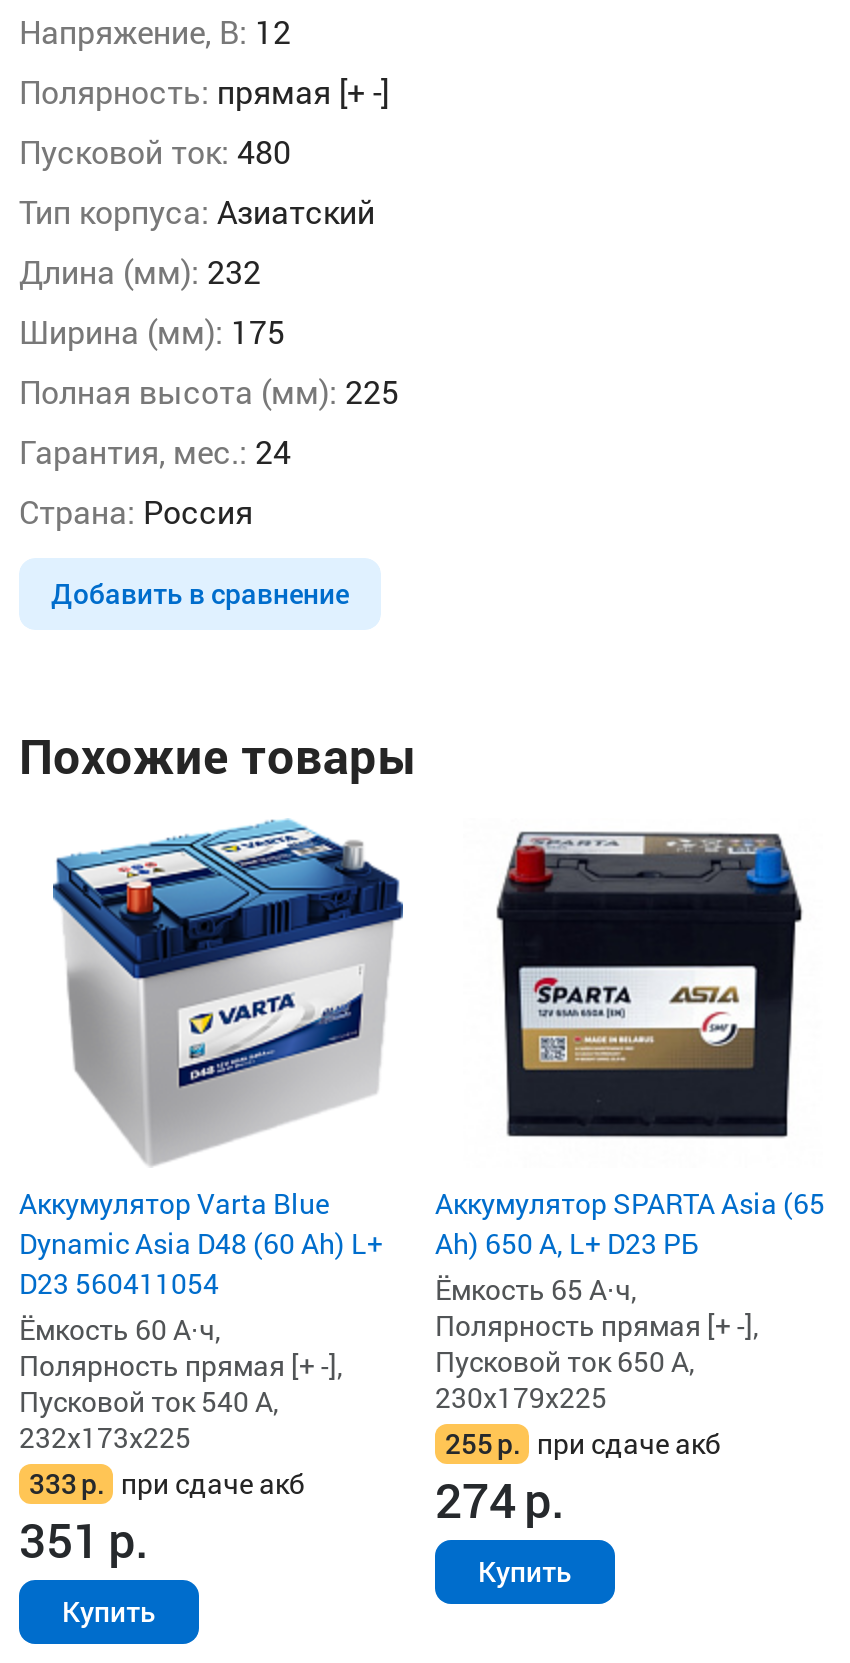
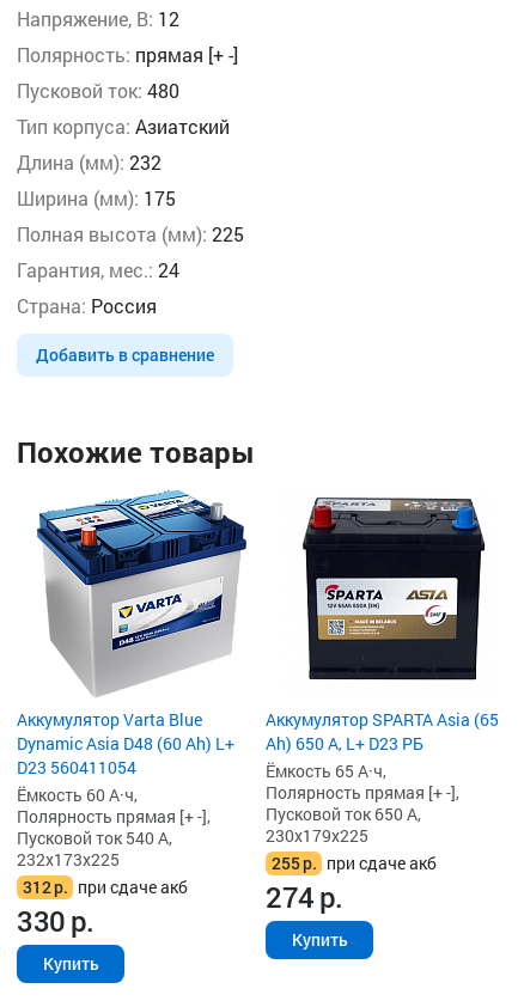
[29,1464,305,1502] 333 р. при сдаче акб -> [23,875,188,898] 312 р. при сдаче акб
[19,1508,148,1572] 351 р. -> [17,902,94,940] 330 р.

